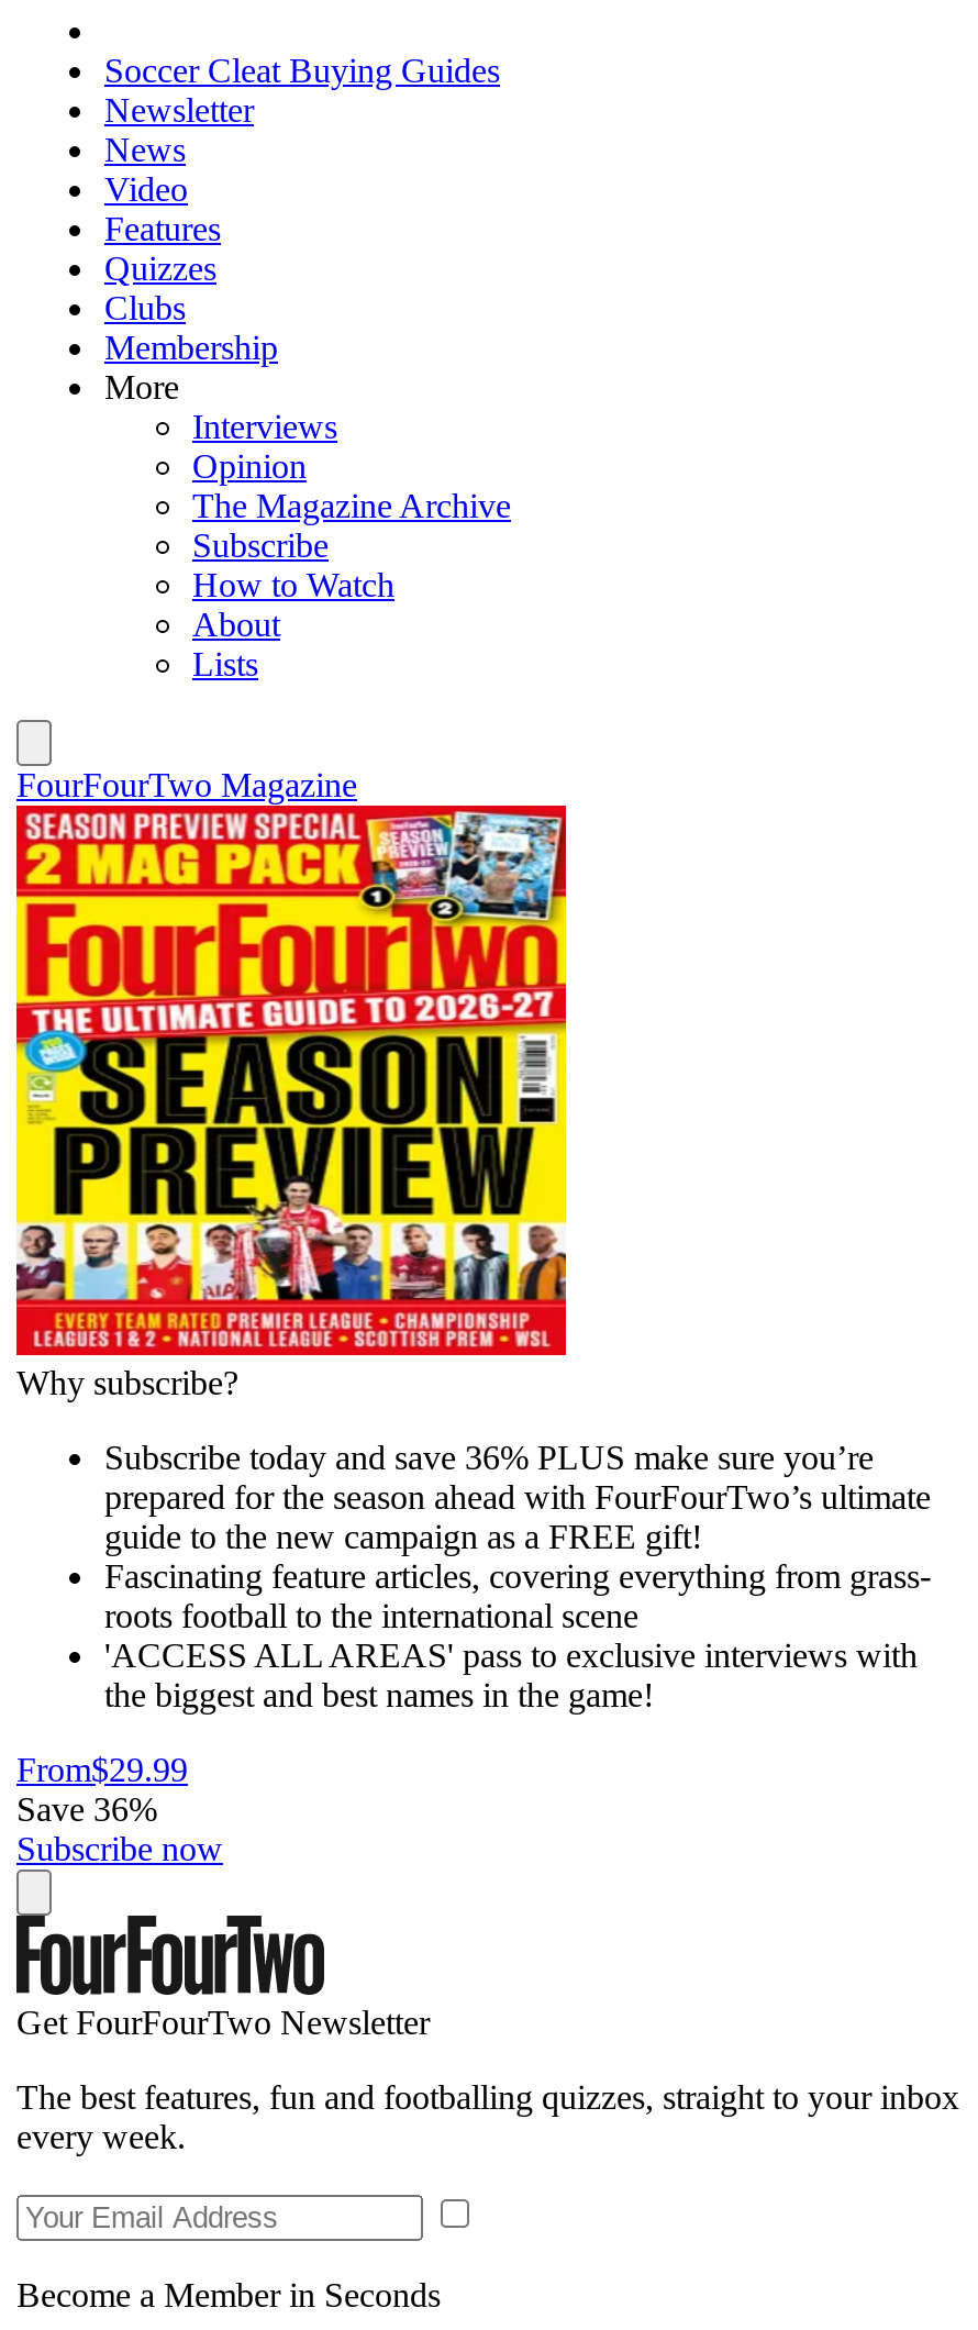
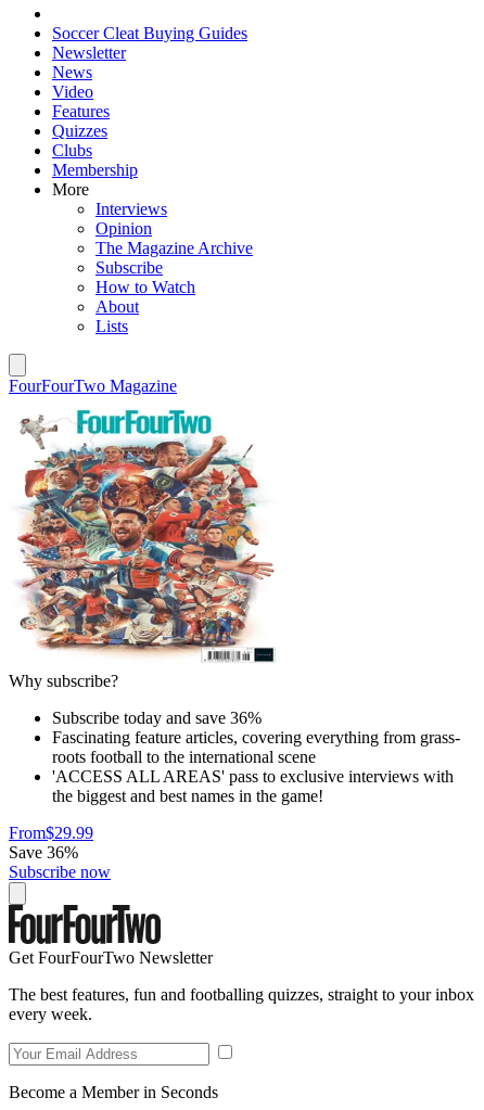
[14,803,931,1554] [image] | Subscribe today and save 36% PLUS make sure you’re | prepared for the season ahead with FourFourTwo’s ultimate | guide to the new campaign as a FREE gift! -> [9,396,280,726] [image] | Subscribe today and save 36%

